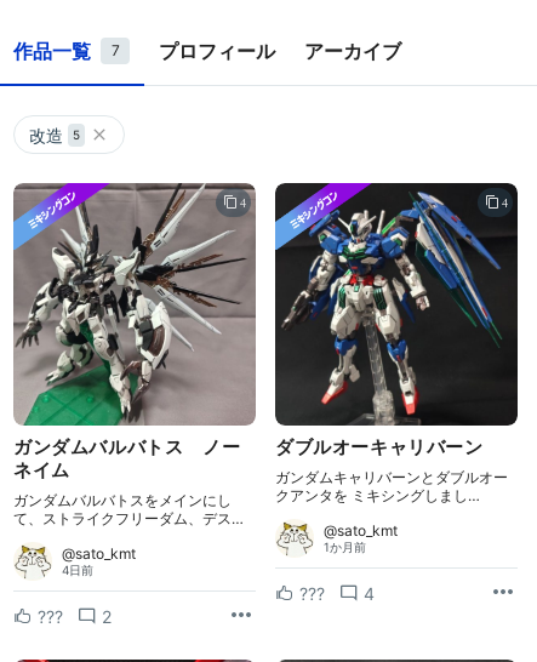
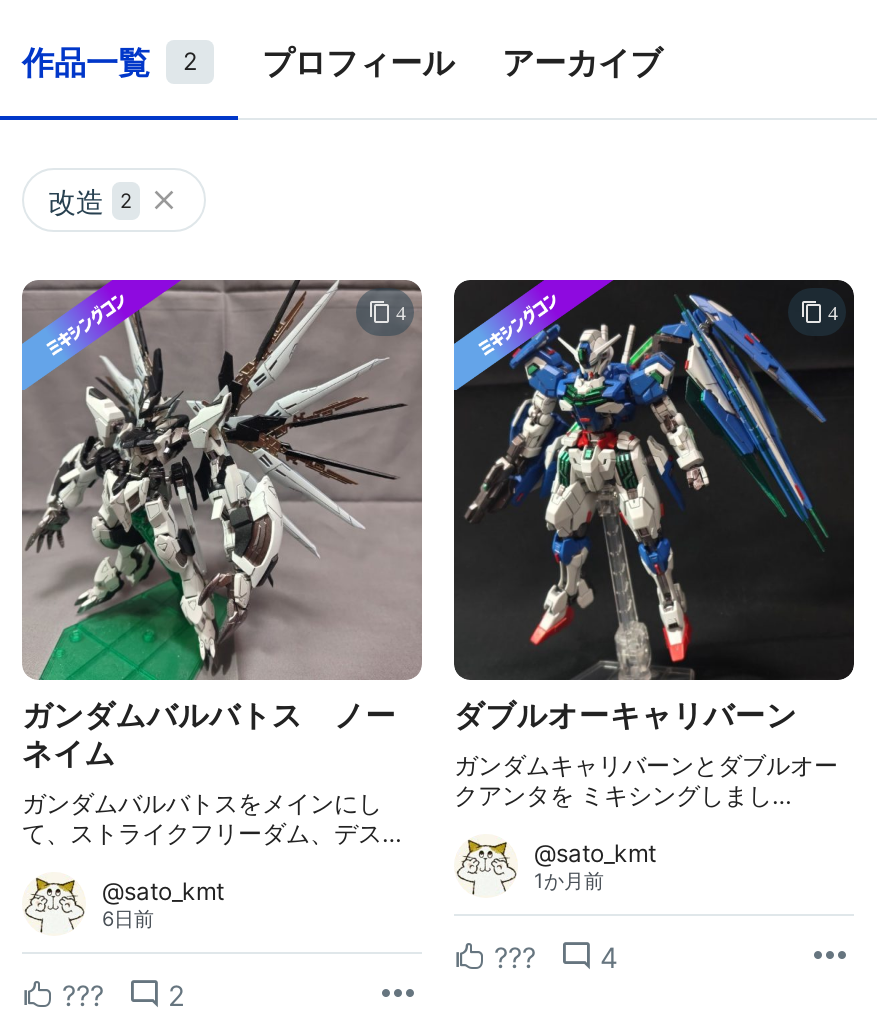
[13,39,119,64] 作品一覧 7 -> [22,43,197,83] 作品一覧 2
[29,125,80,145] 改造 5 -> [48,184,132,218] 改造 2
[62,563,93,578] 4日前 -> [102,907,154,931] 6日前

